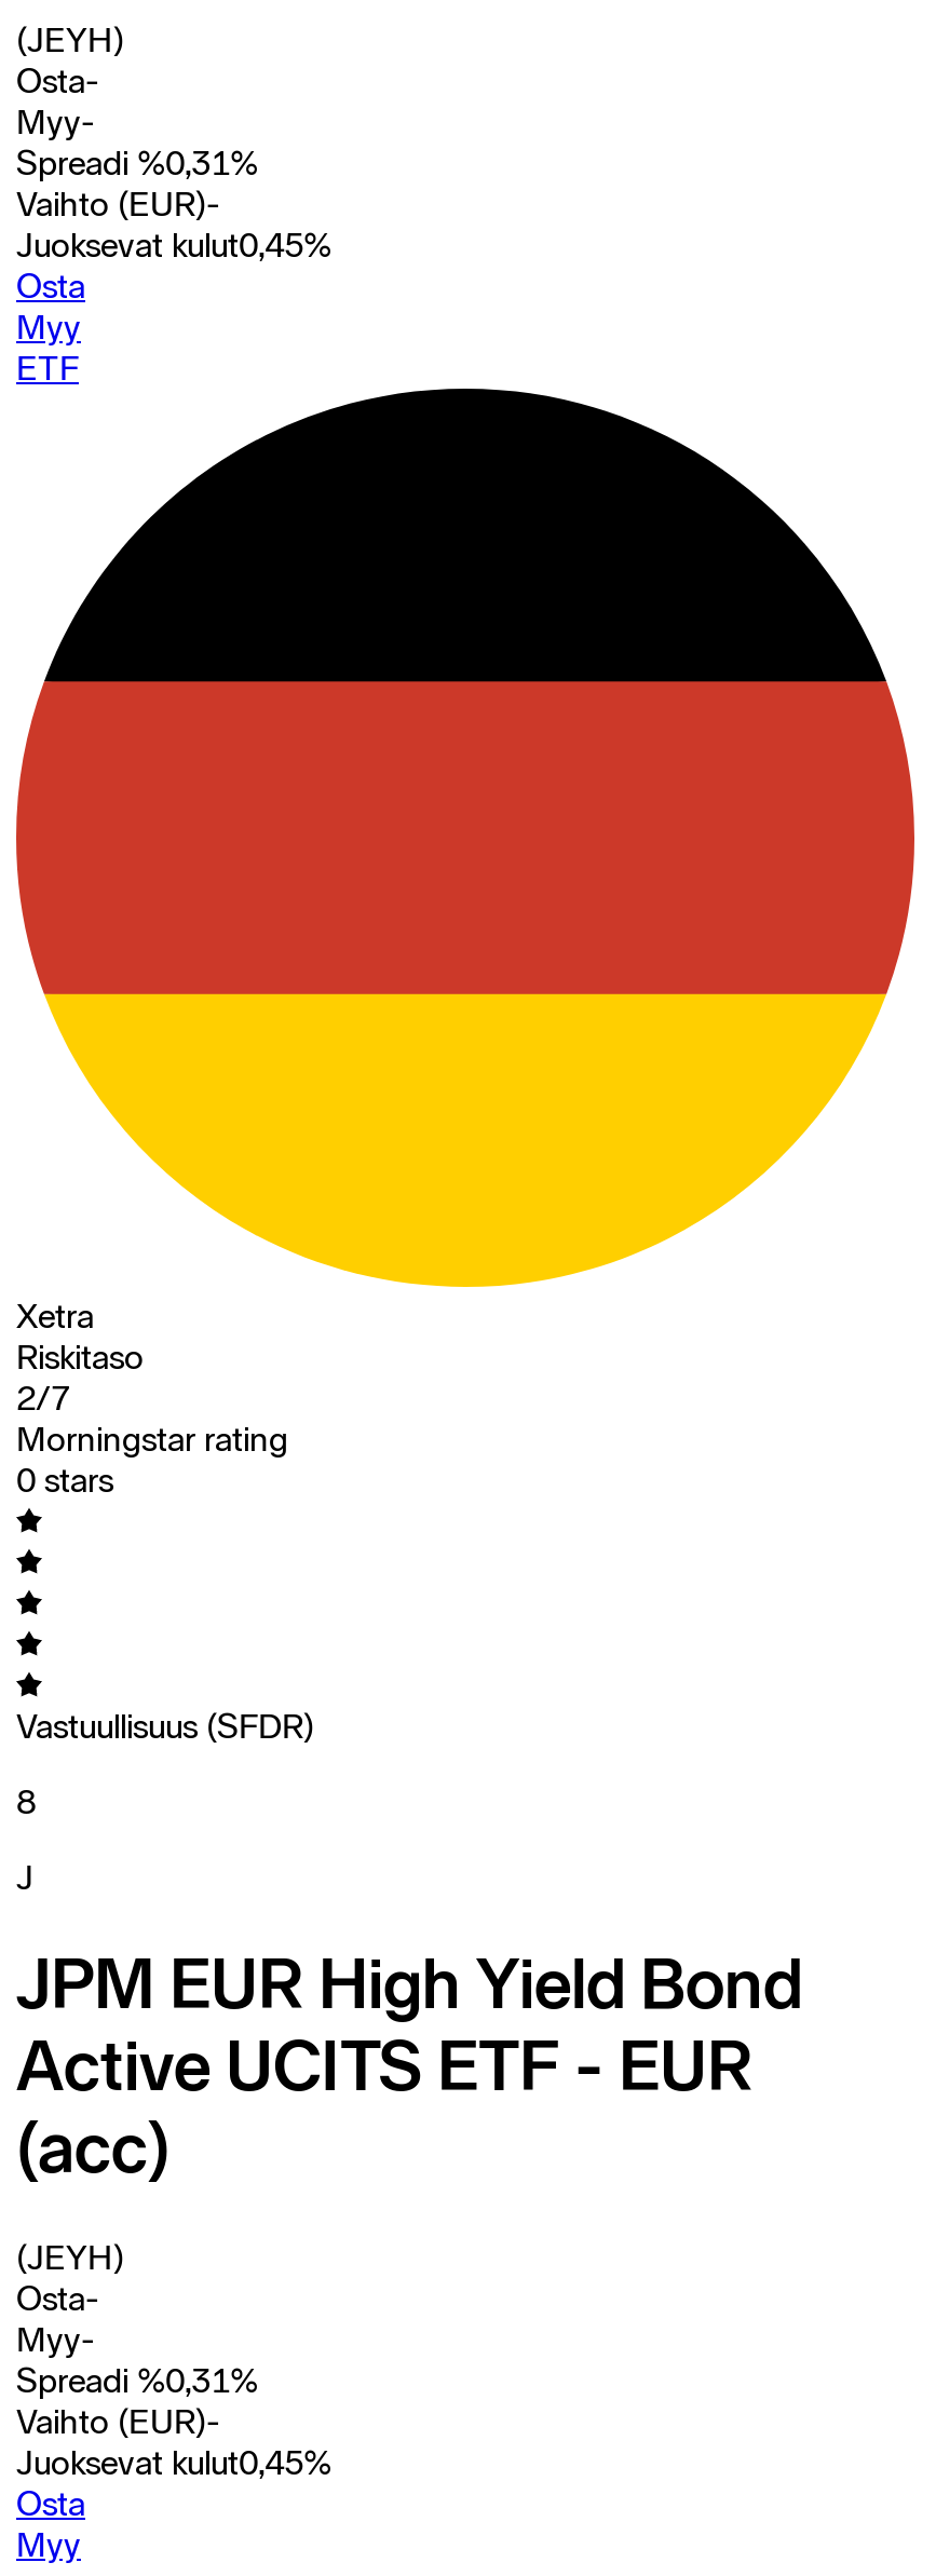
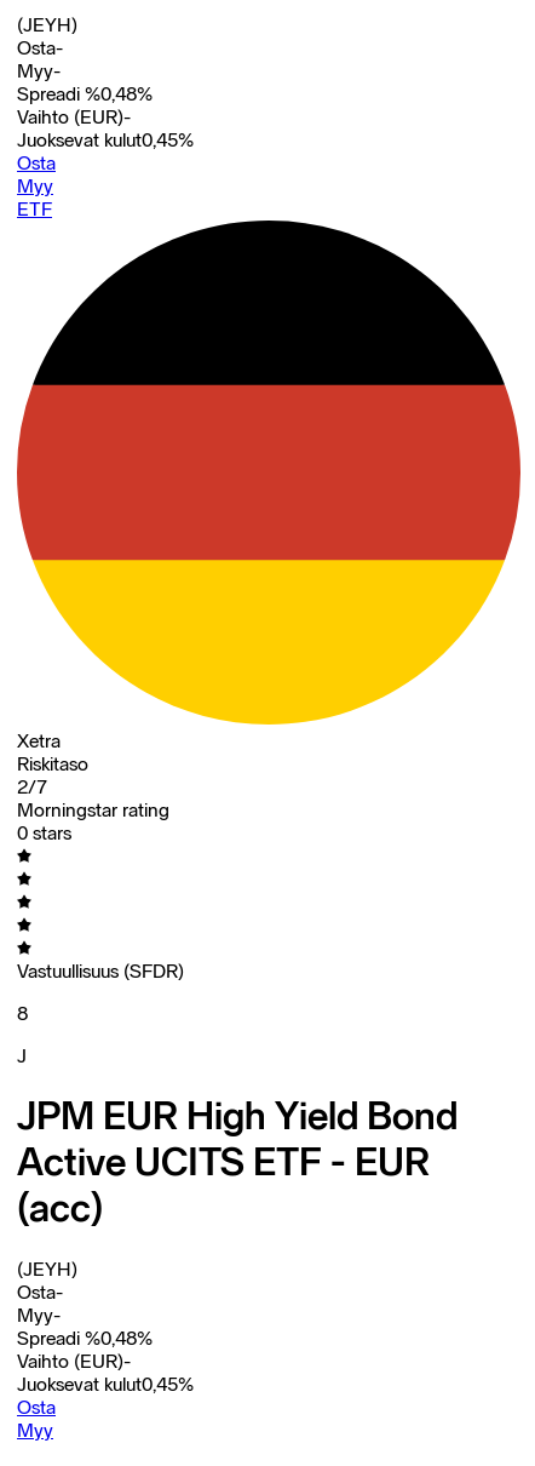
[16,142,258,183] Spreadi %0,31% -> [17,82,153,105] Spreadi %0,48%
[16,2360,258,2401] Spreadi %0,31% -> [17,1326,153,1349] Spreadi %0,48%

